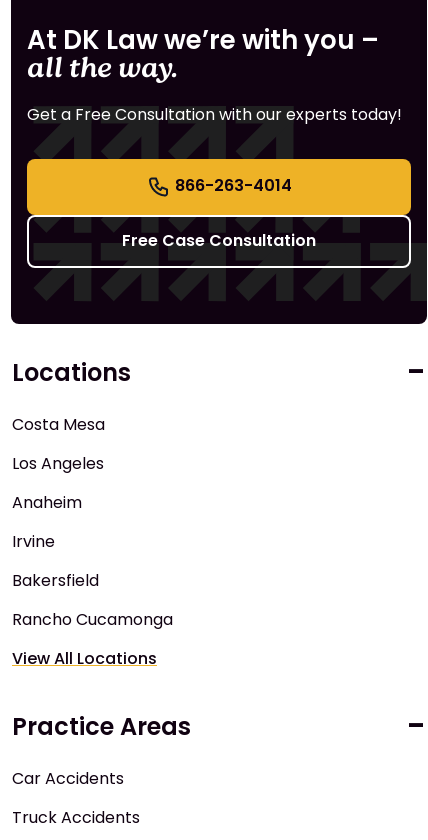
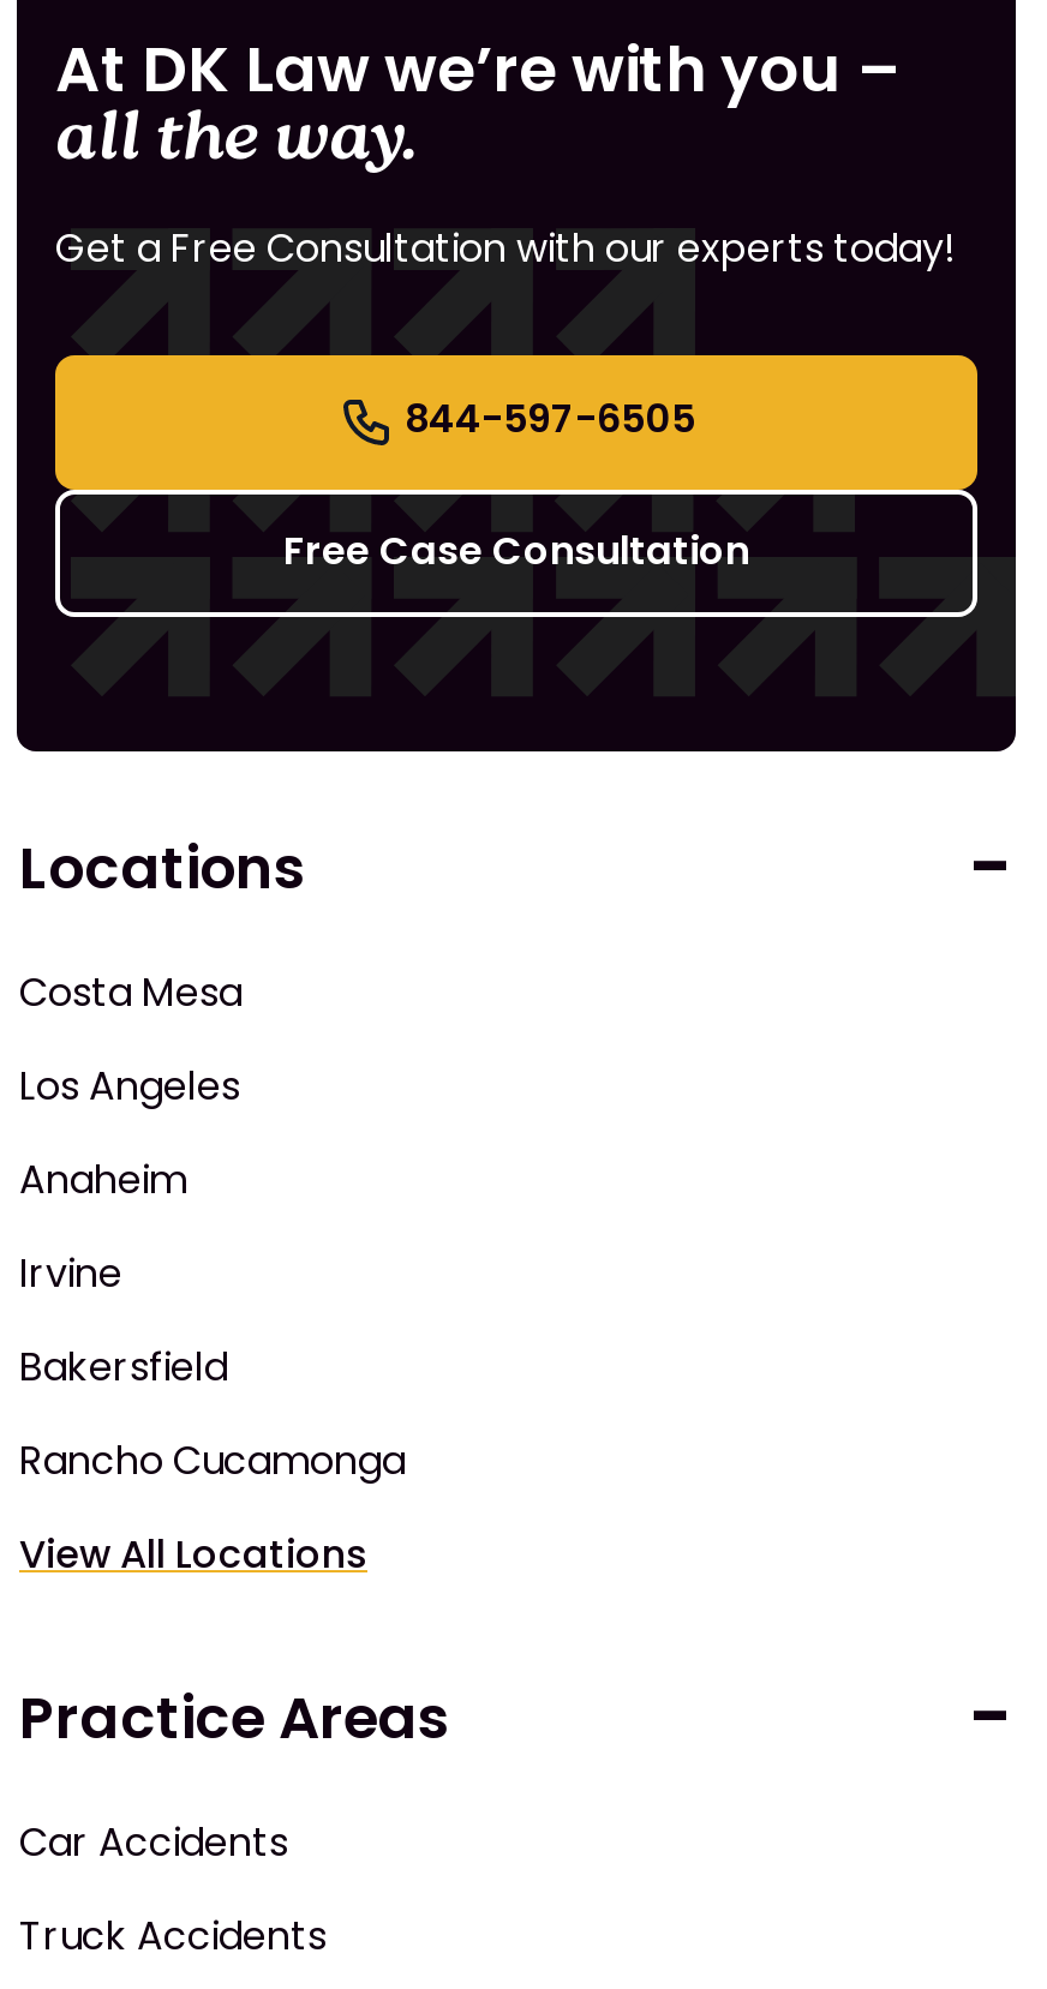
[174,174,291,197] 866-263-4014 -> [405,392,695,447] 844-597-6505

